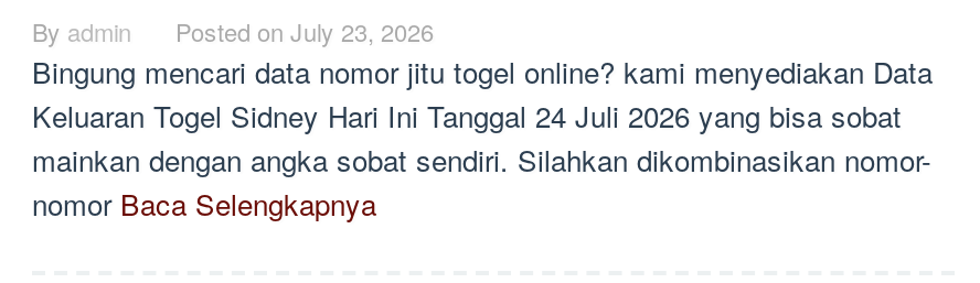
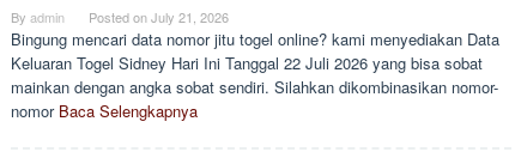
[175,13,434,48] Posted on July 23, 2026 -> [89,7,229,26] Posted on July 21, 2026
[32,94,902,136] Keluaran Togel Sidney Hari Ini Tanggal 24 Juli 2026 yang bisa sobat -> [11,51,483,74] Keluaran Togel Sidney Hari Ini Tanggal 22 Juli 2026 yang bisa sobat

